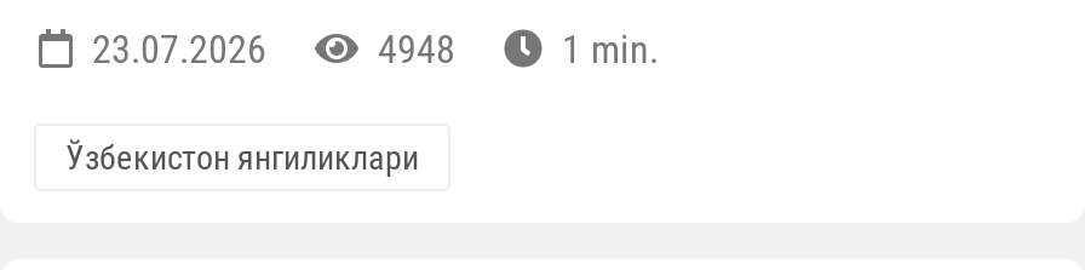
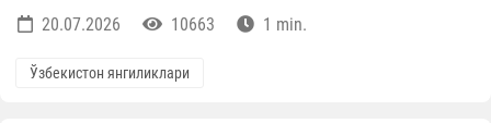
[82,28,455,74] 23.07.2026 | 4948 -> [37,14,215,35] 20.07.2026 | 10663

